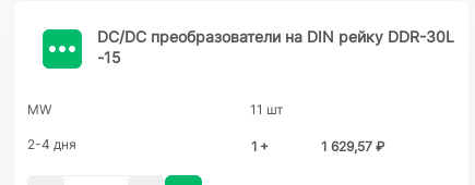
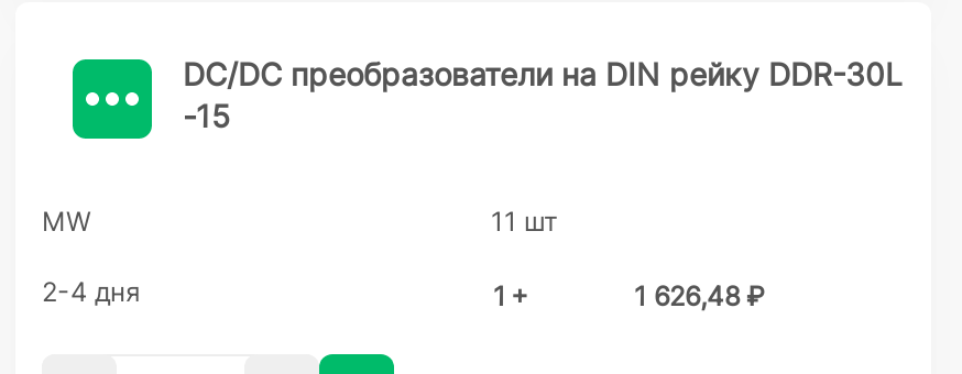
[321,138,384,155] 1 629,57 ₽ -> [634,279,764,312] 1 626,48 ₽

